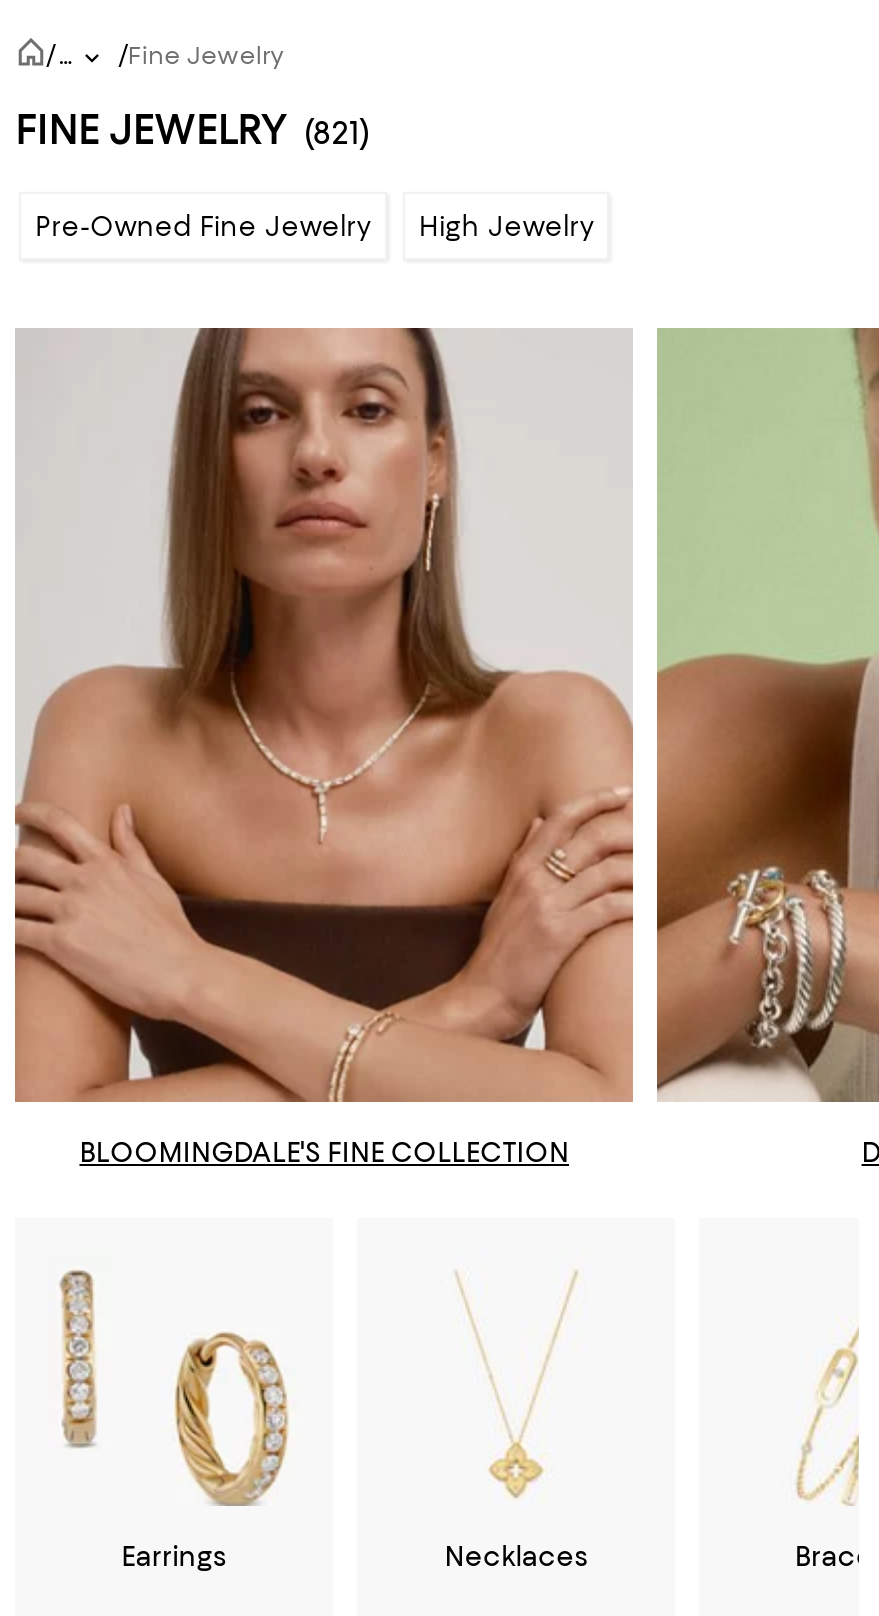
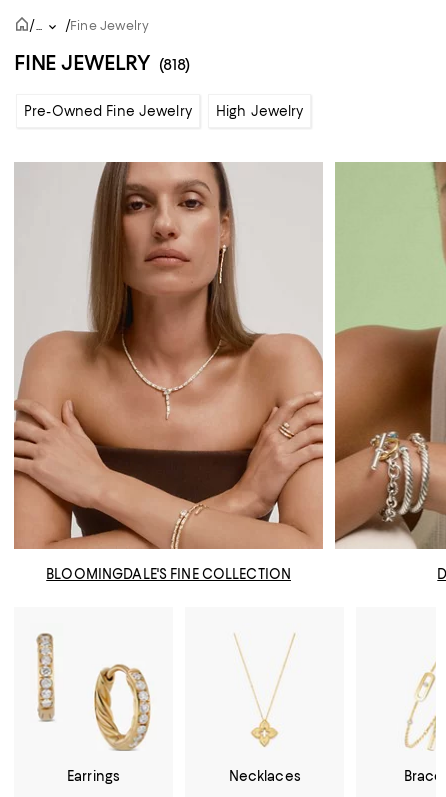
[15,104,370,154] FINE JEWELRY (821) -> [14,50,190,75] FINE JEWELRY (818)

